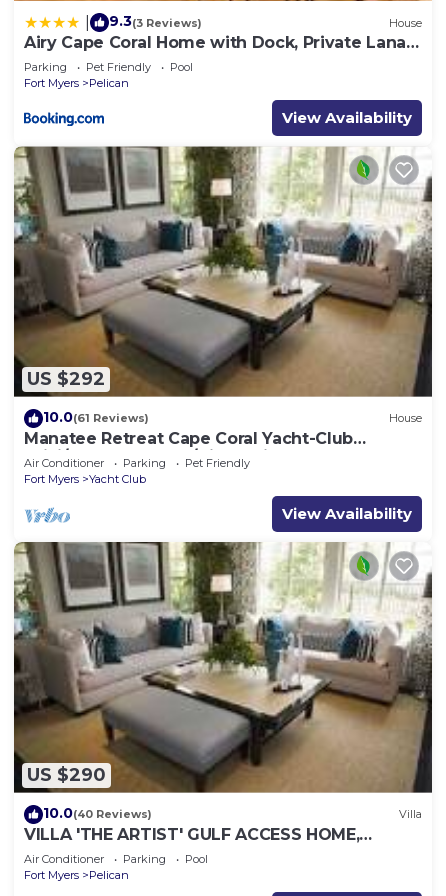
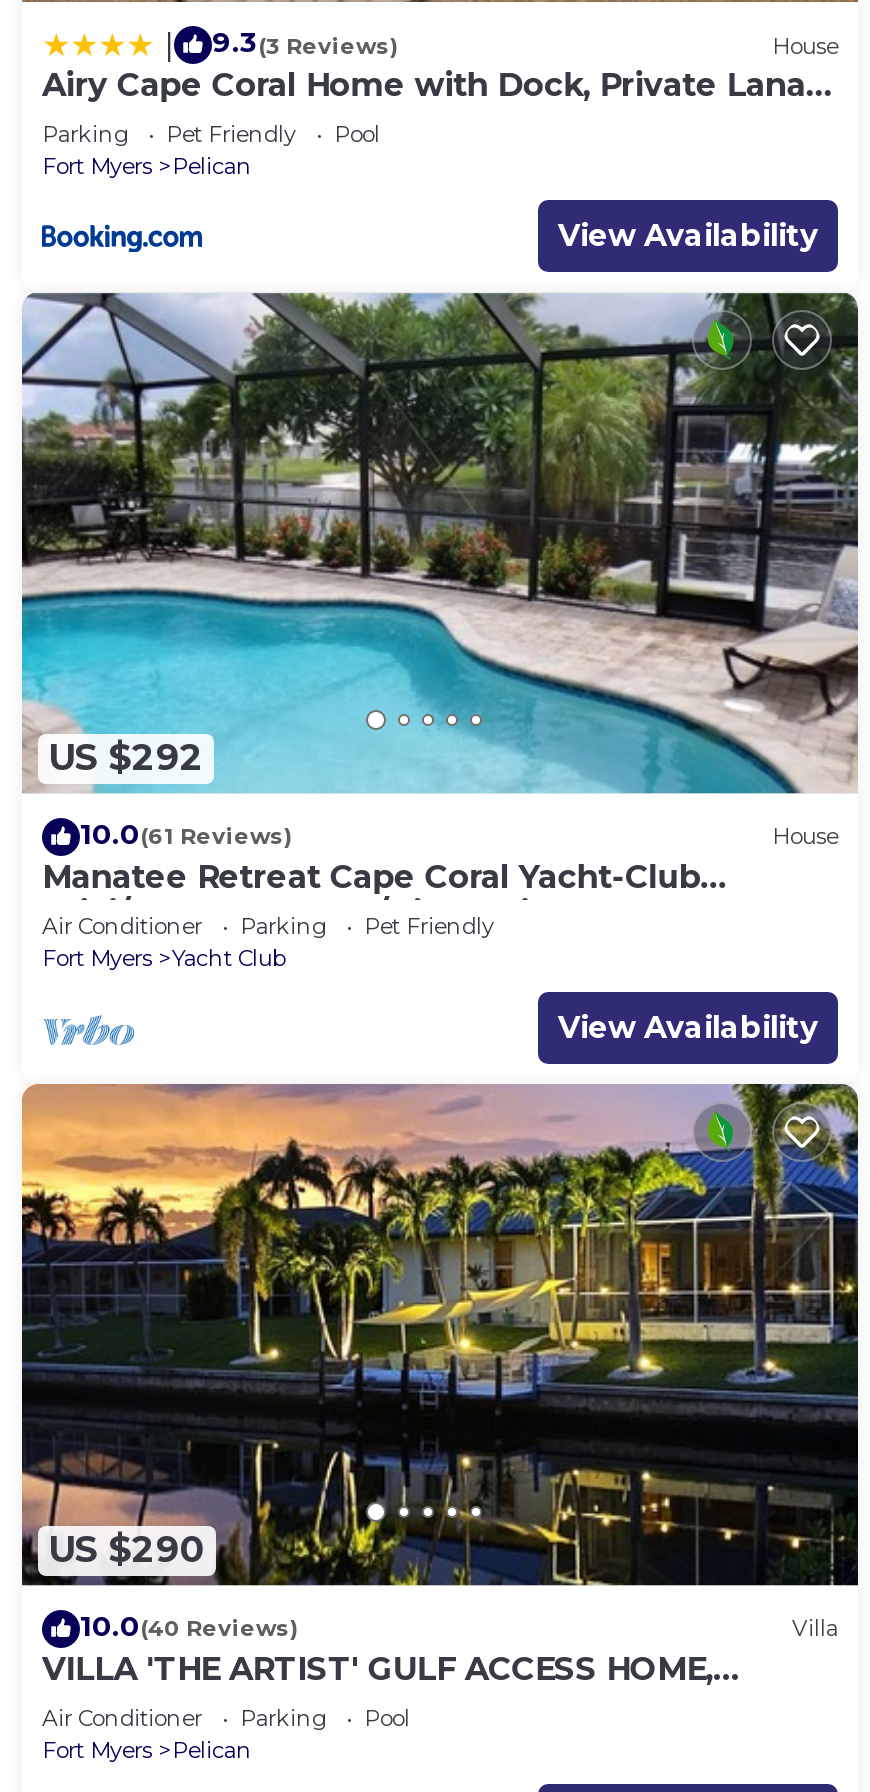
[13,145,433,398] [image] -> [20,290,860,794] [image]
[13,541,433,794] [image] -> [20,1082,860,1588] [image]

